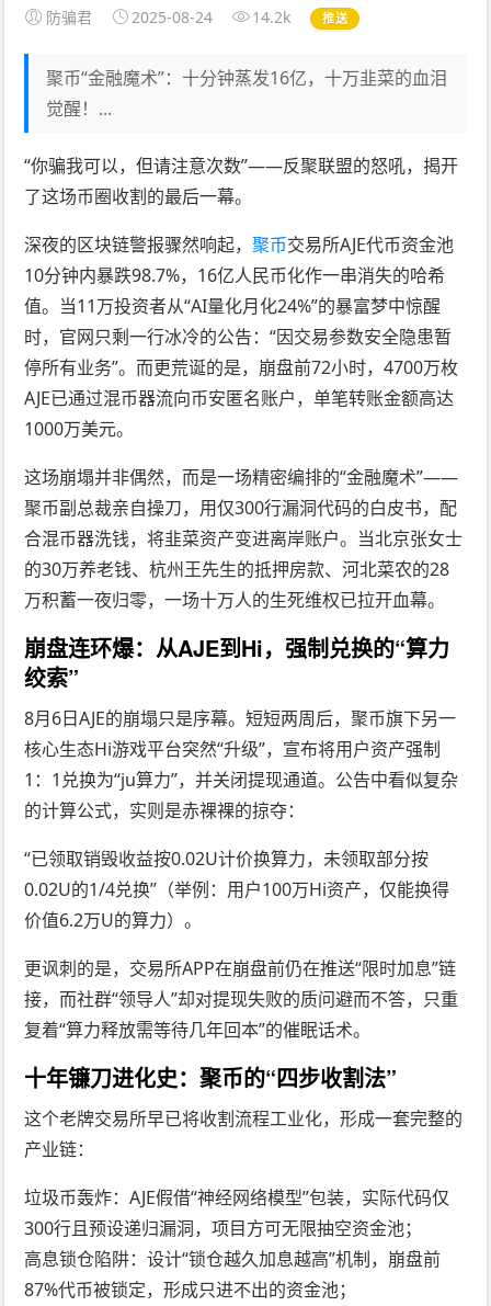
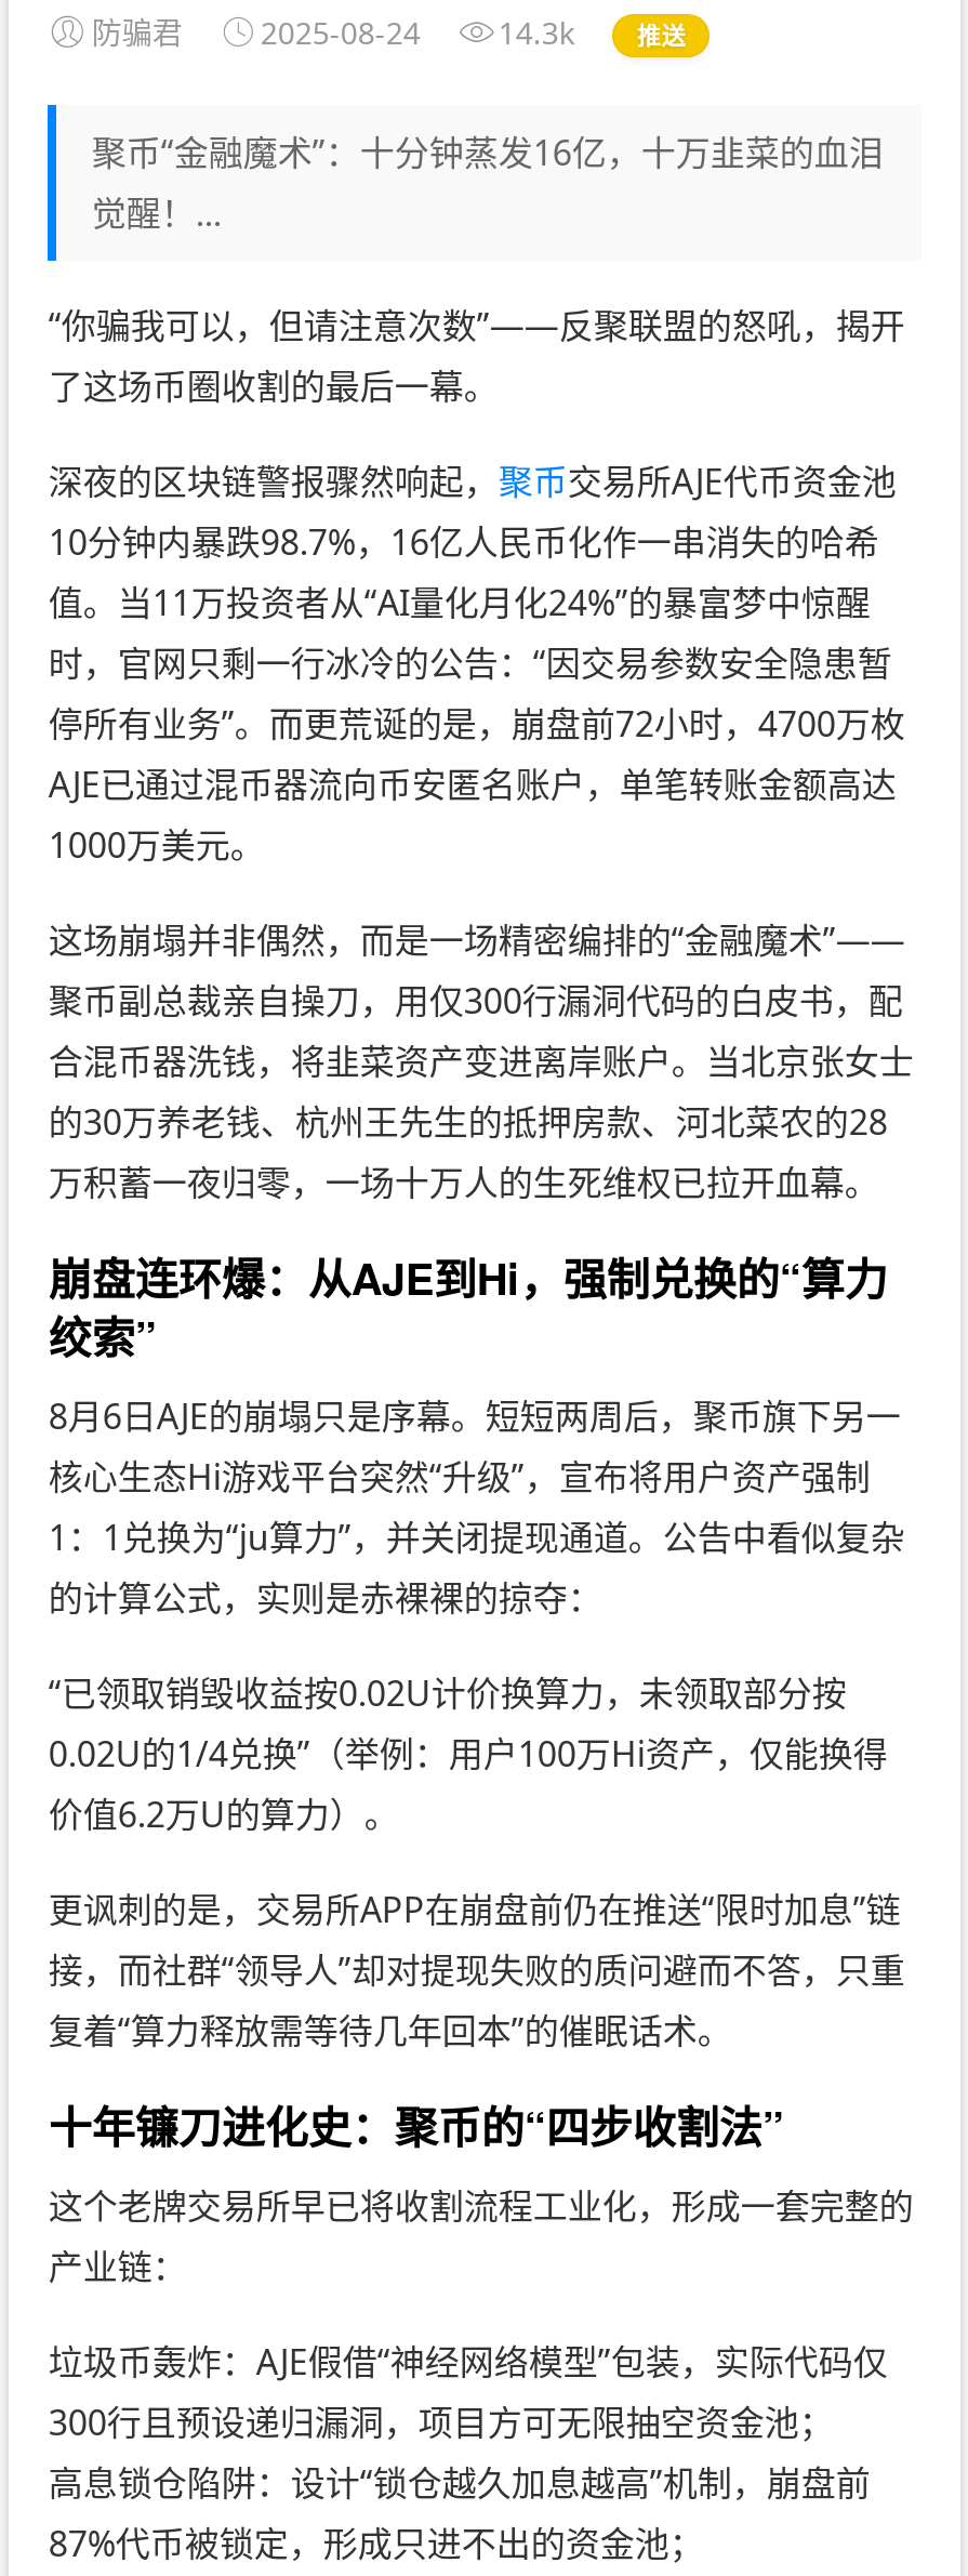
[46,6,348,27] 防骗君 2025-08-24 14.2k 推送 -> [92,11,686,53] 防骗君 2025-08-24 14.3k 推送

